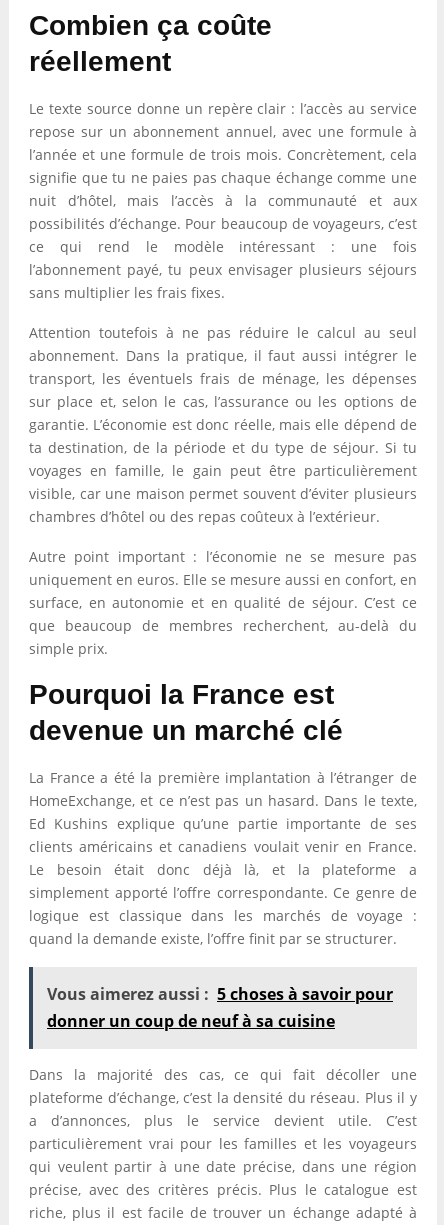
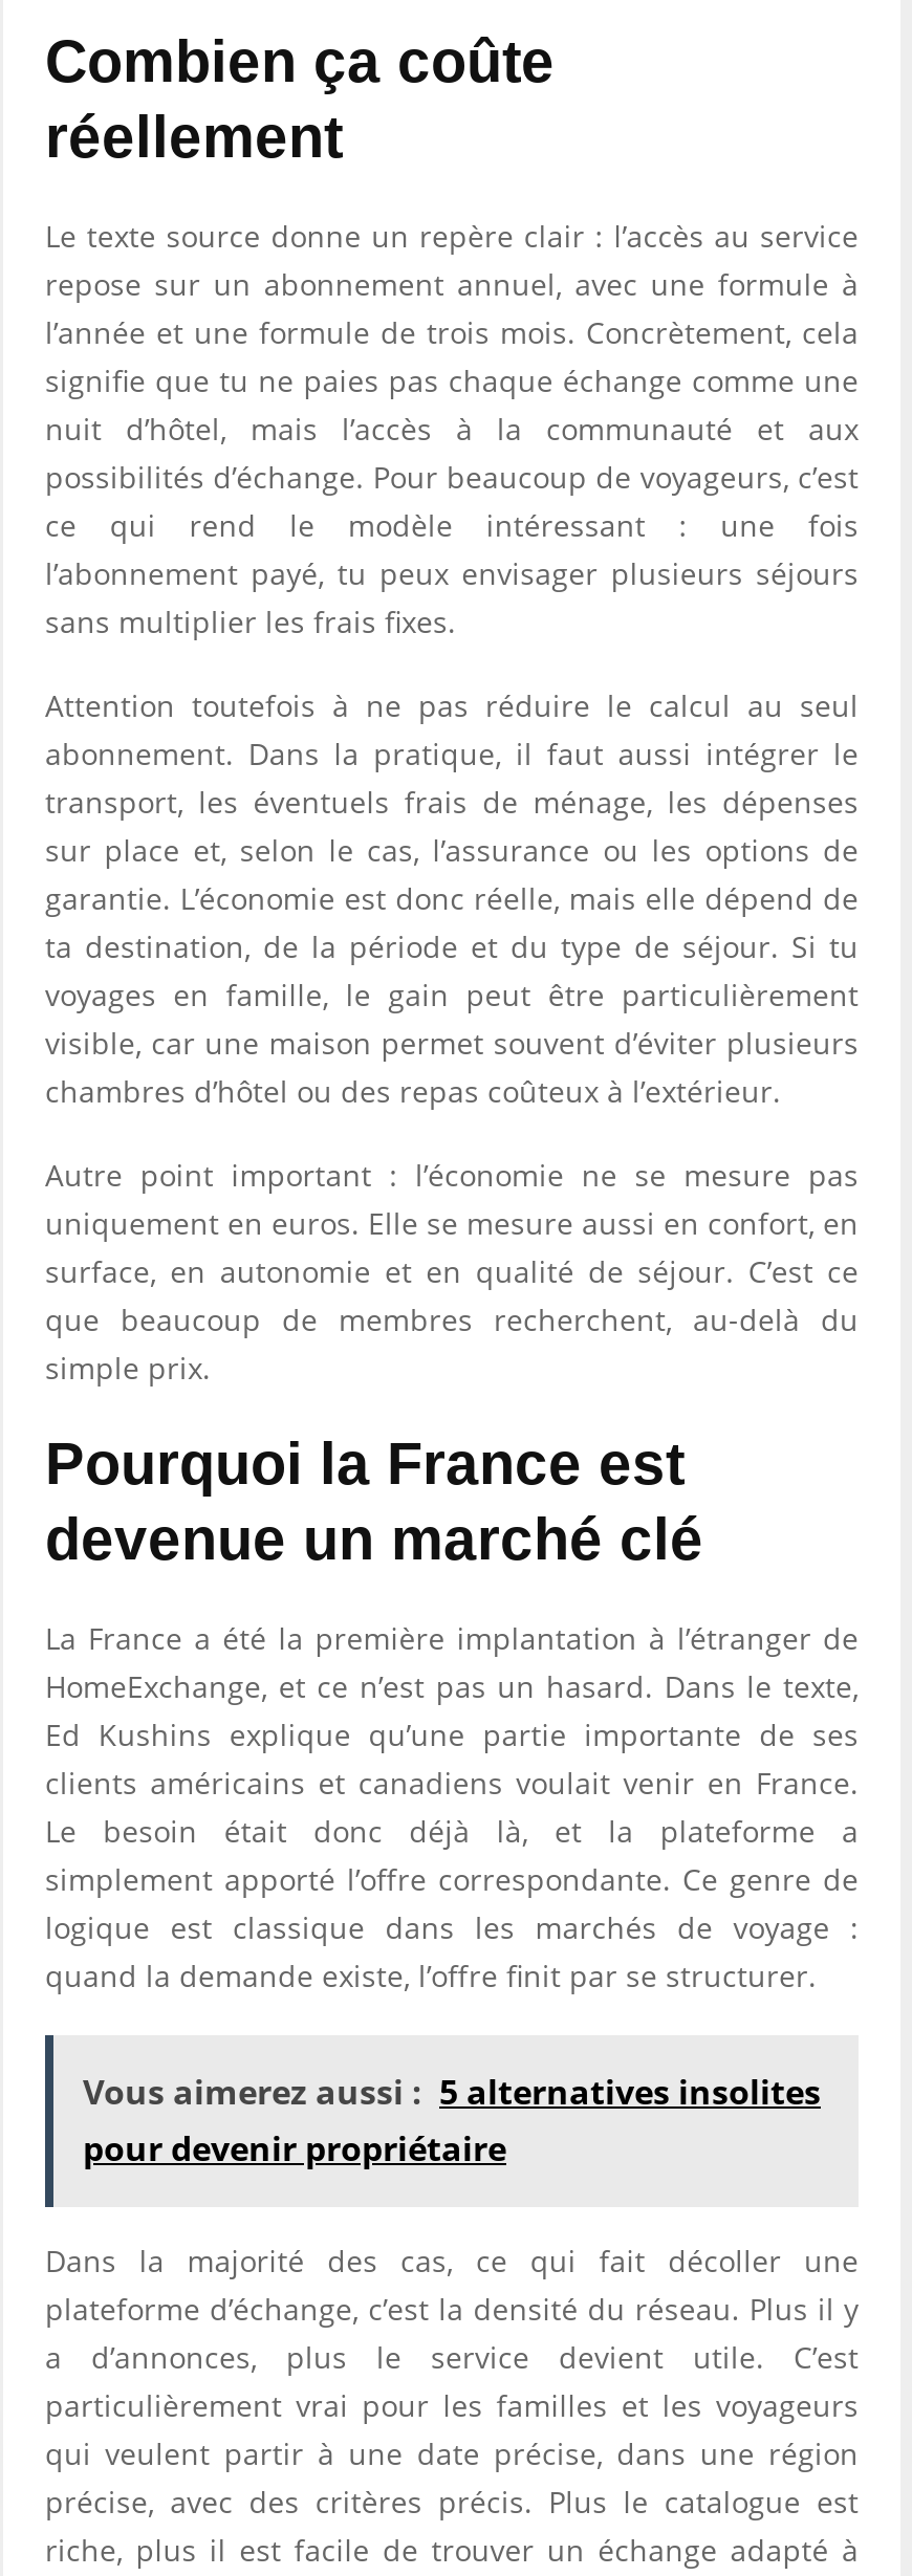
[47,983,393,1032] Vous aimerez aussi : 5 choses à savoir pour | donner un coup de neuf à sa cuisine -> [83,2069,821,2171] Vous aimerez aussi : 5 alternatives insolites | pour devenir propriétaire

